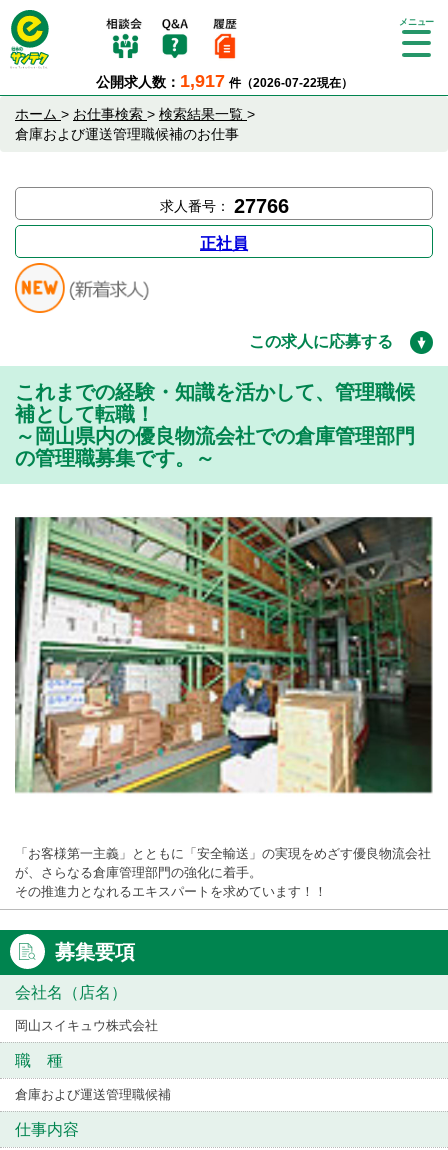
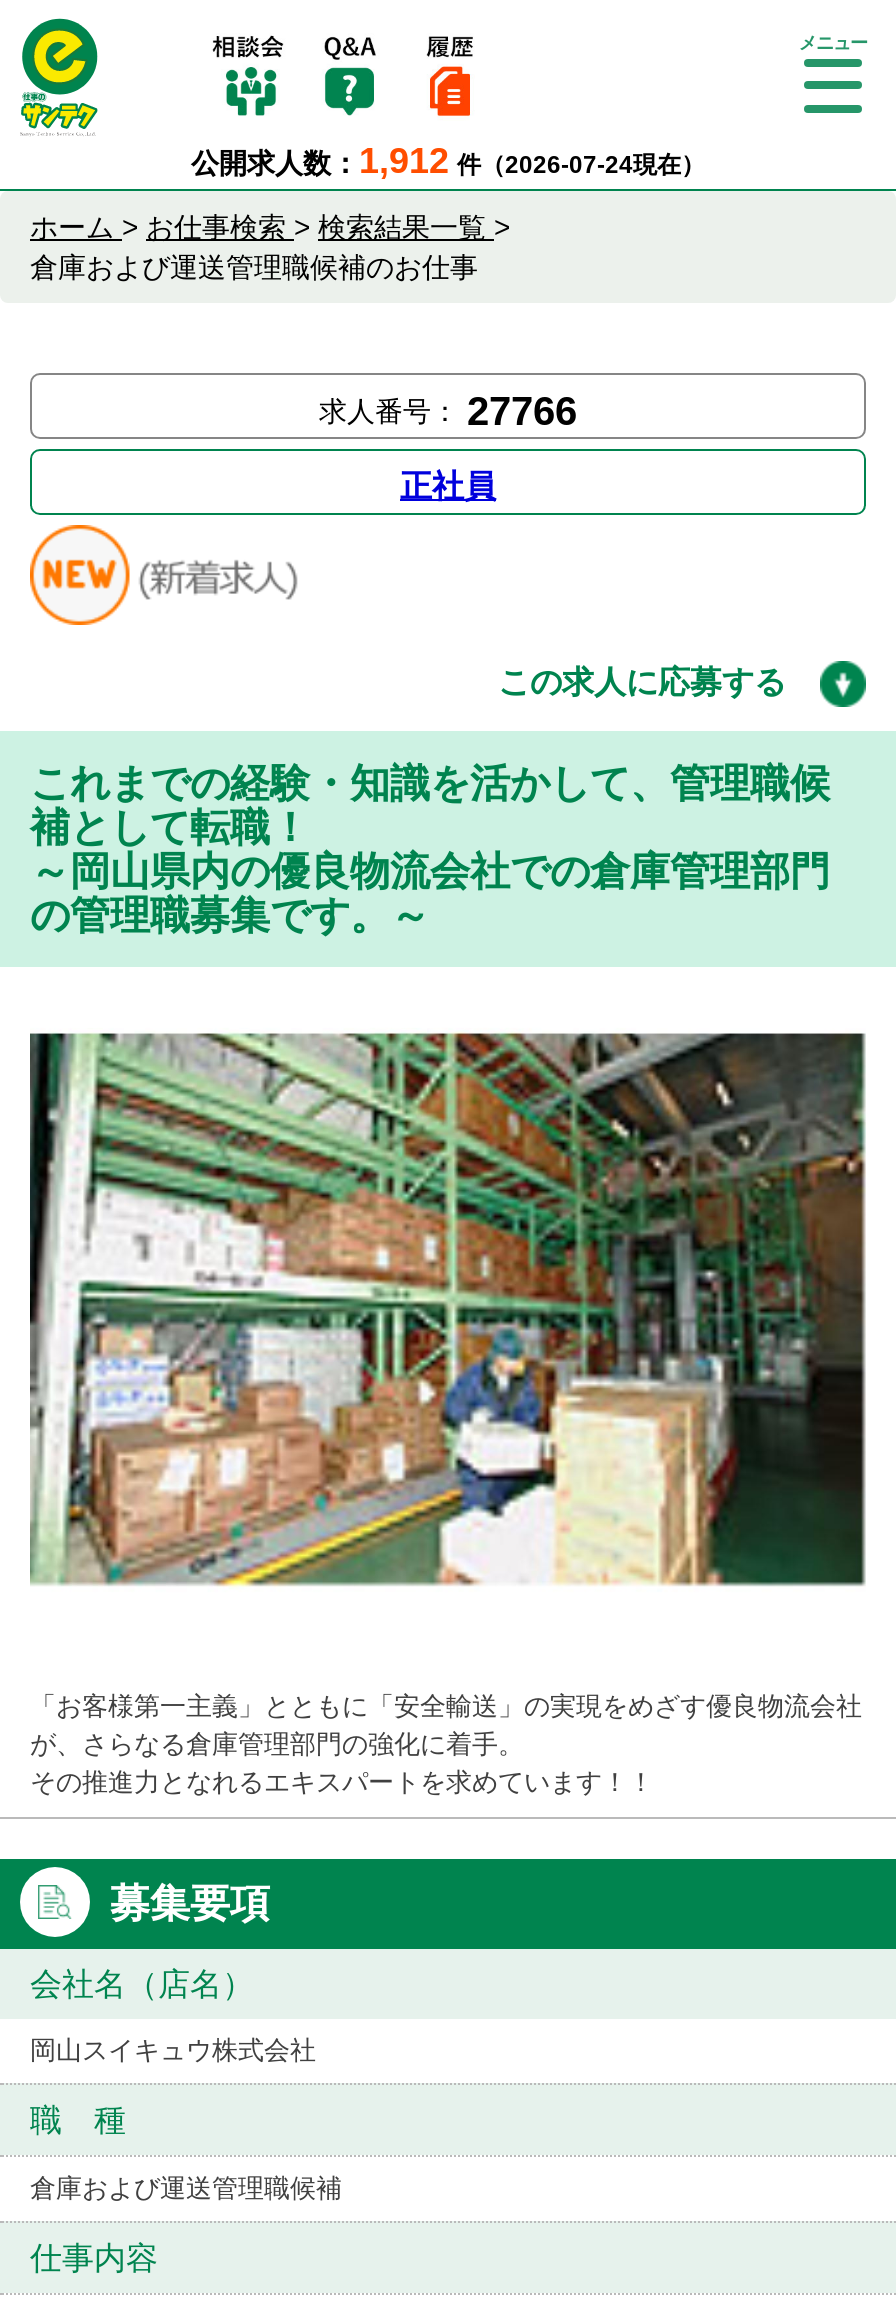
[95,71,352,91] 公開求人数：1,917 件（2026-07-22現在） -> [191,141,705,181] 公開求人数：1,912 件（2026-07-24現在）

